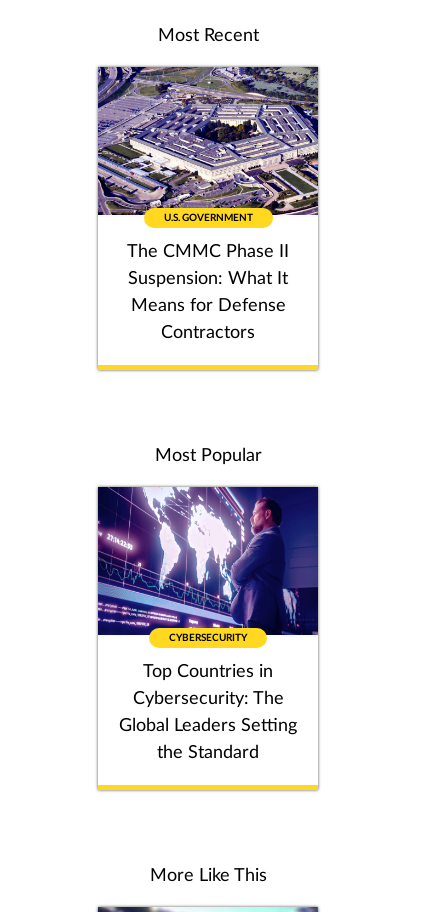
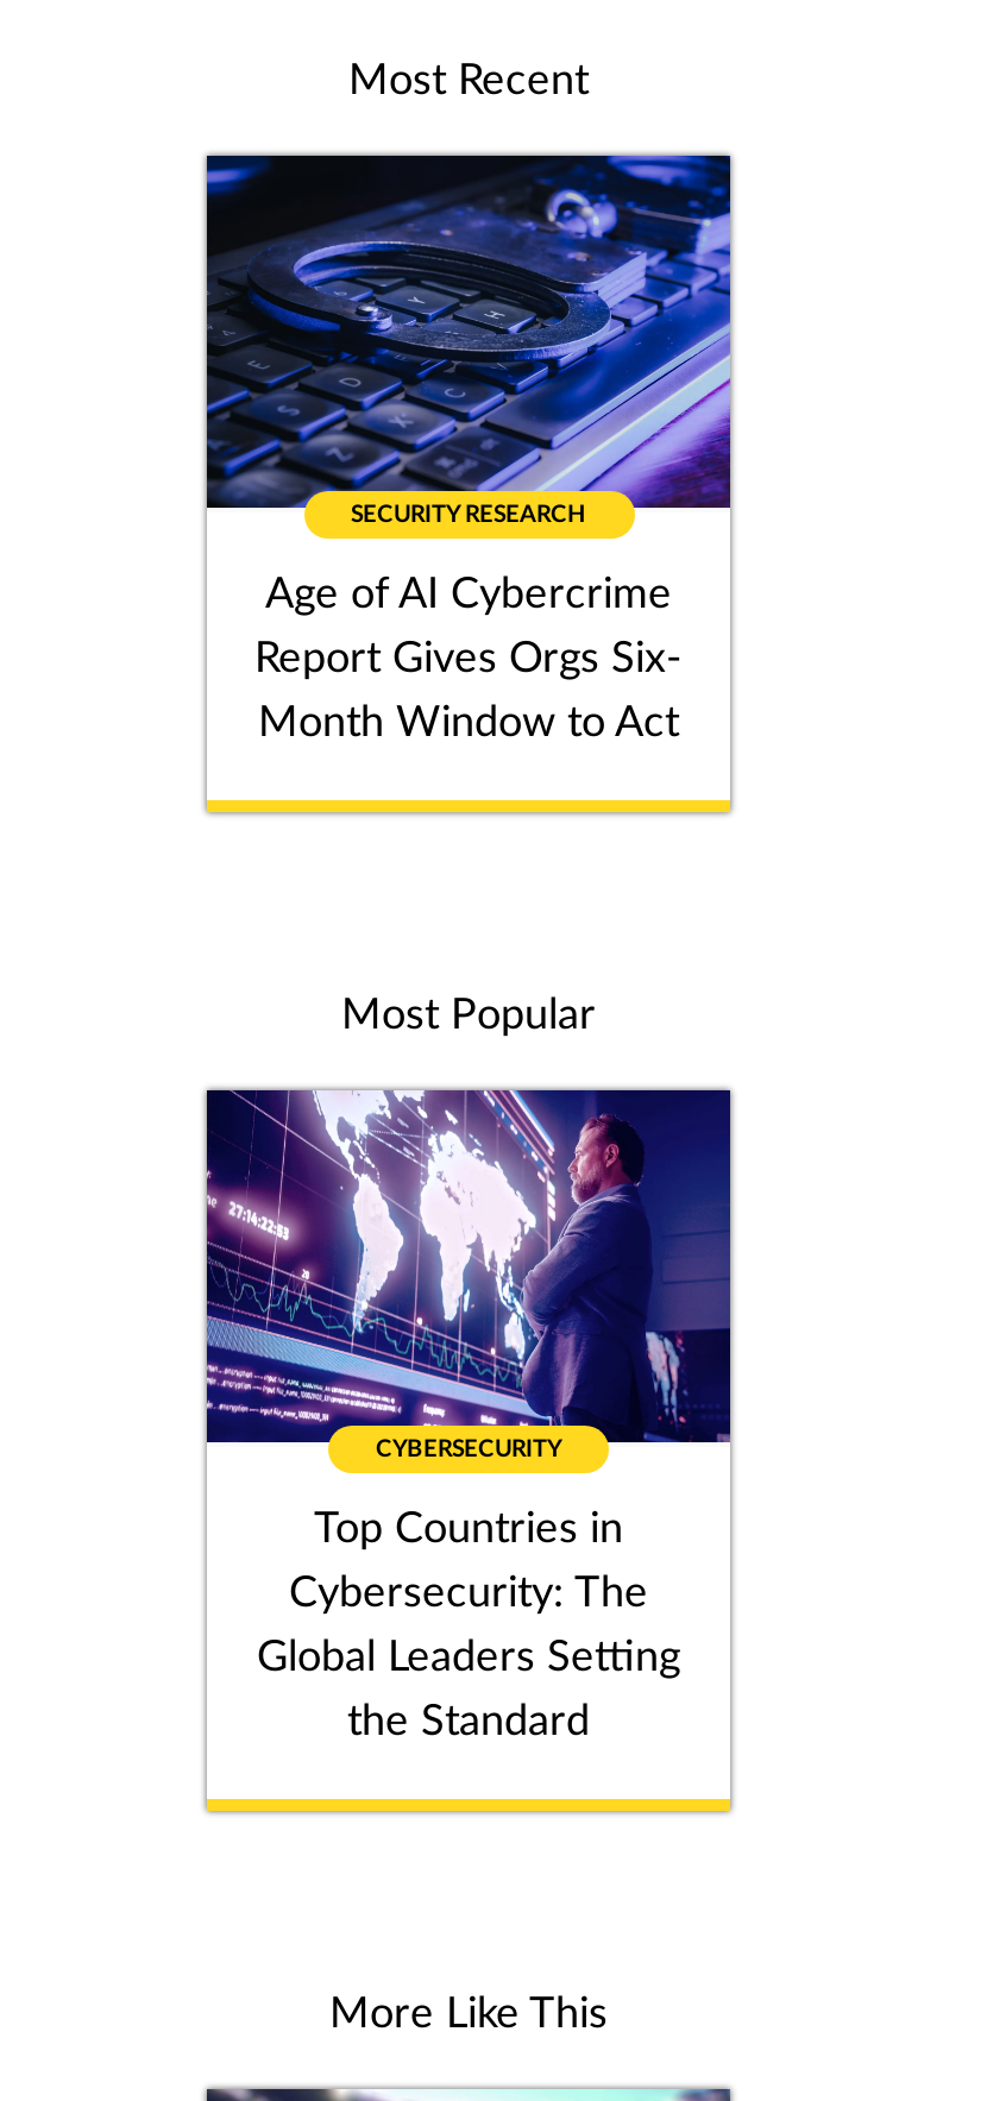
[97,66,319,342] [image] | U.S. GOVERNMENT | The CMMC Phase II | Suspension: What It | Means for Defense | Contractors -> [205,153,733,745] [image] | SECURITY RESEARCH | Age of AI Cybercrime | Report Gives Orgs Six- | Month Window to Act

